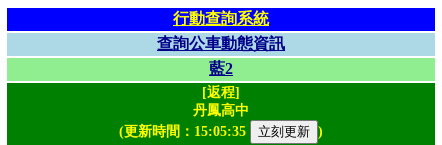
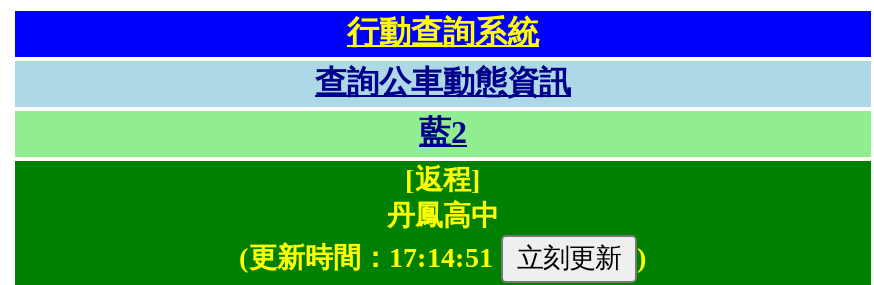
[119,124,246,139] (更新時間：15:05:35 -> [239,243,493,273] (更新時間：17:14:51

